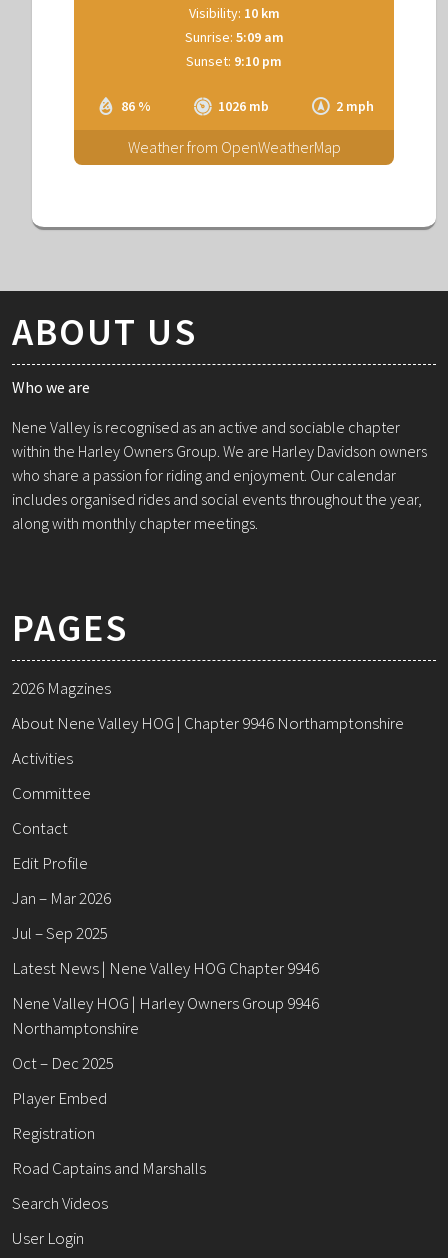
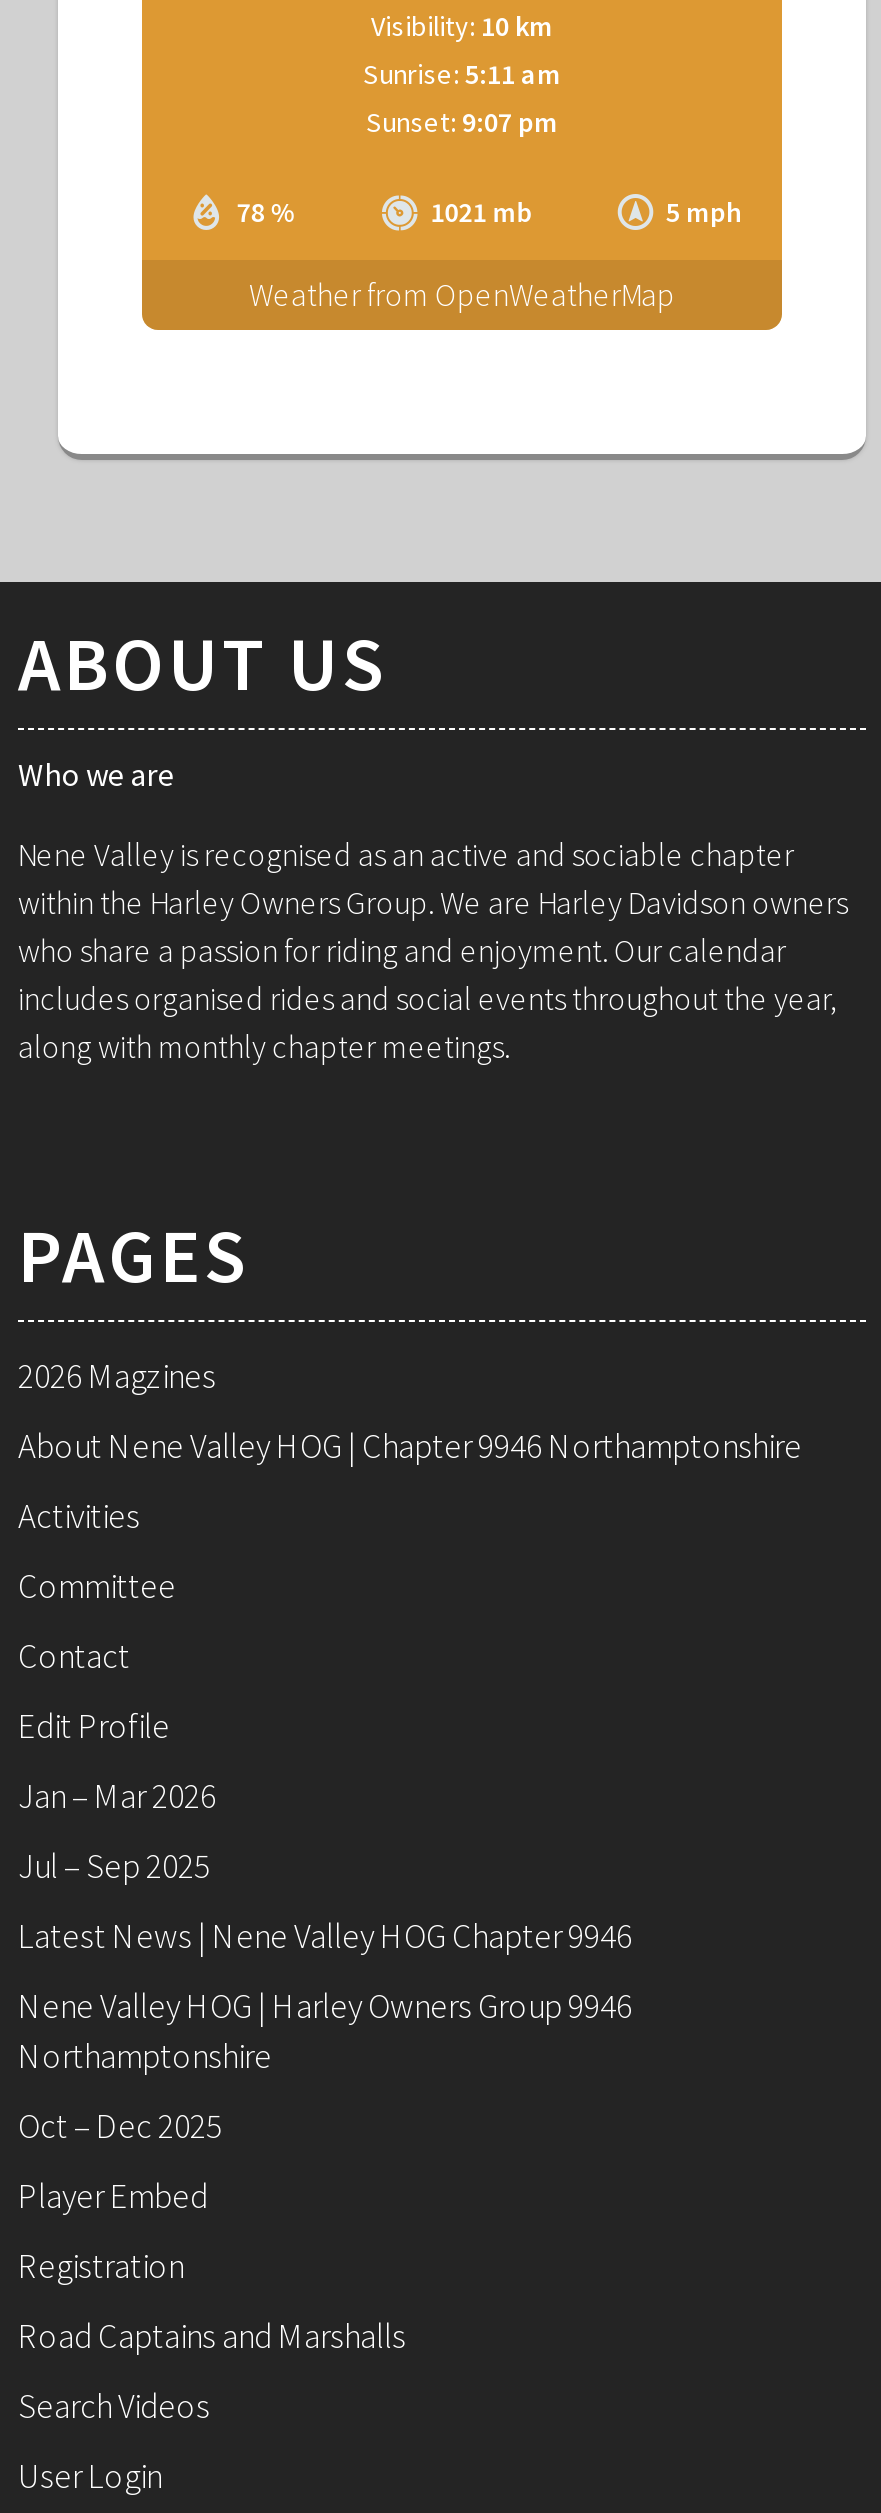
[184,28,283,46] Sunrise: 5:09 am -> [363,55,561,91] Sunrise: 5:11 am
[186,52,282,70] Sunset: 9:10 pm -> [366,103,558,139] Sunset: 9:07 pm
[121,97,151,115] 86 % -> [237,193,297,229] 78 %
[218,97,269,115] 1026 mb -> [430,193,532,229] 1021 mb
[336,97,374,115] 2 mph -> [666,193,742,229] 5 mph

